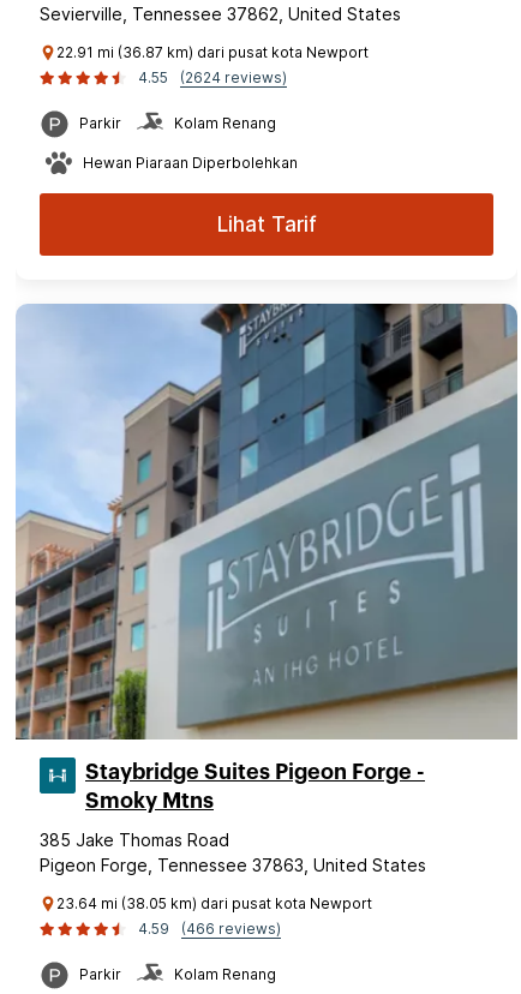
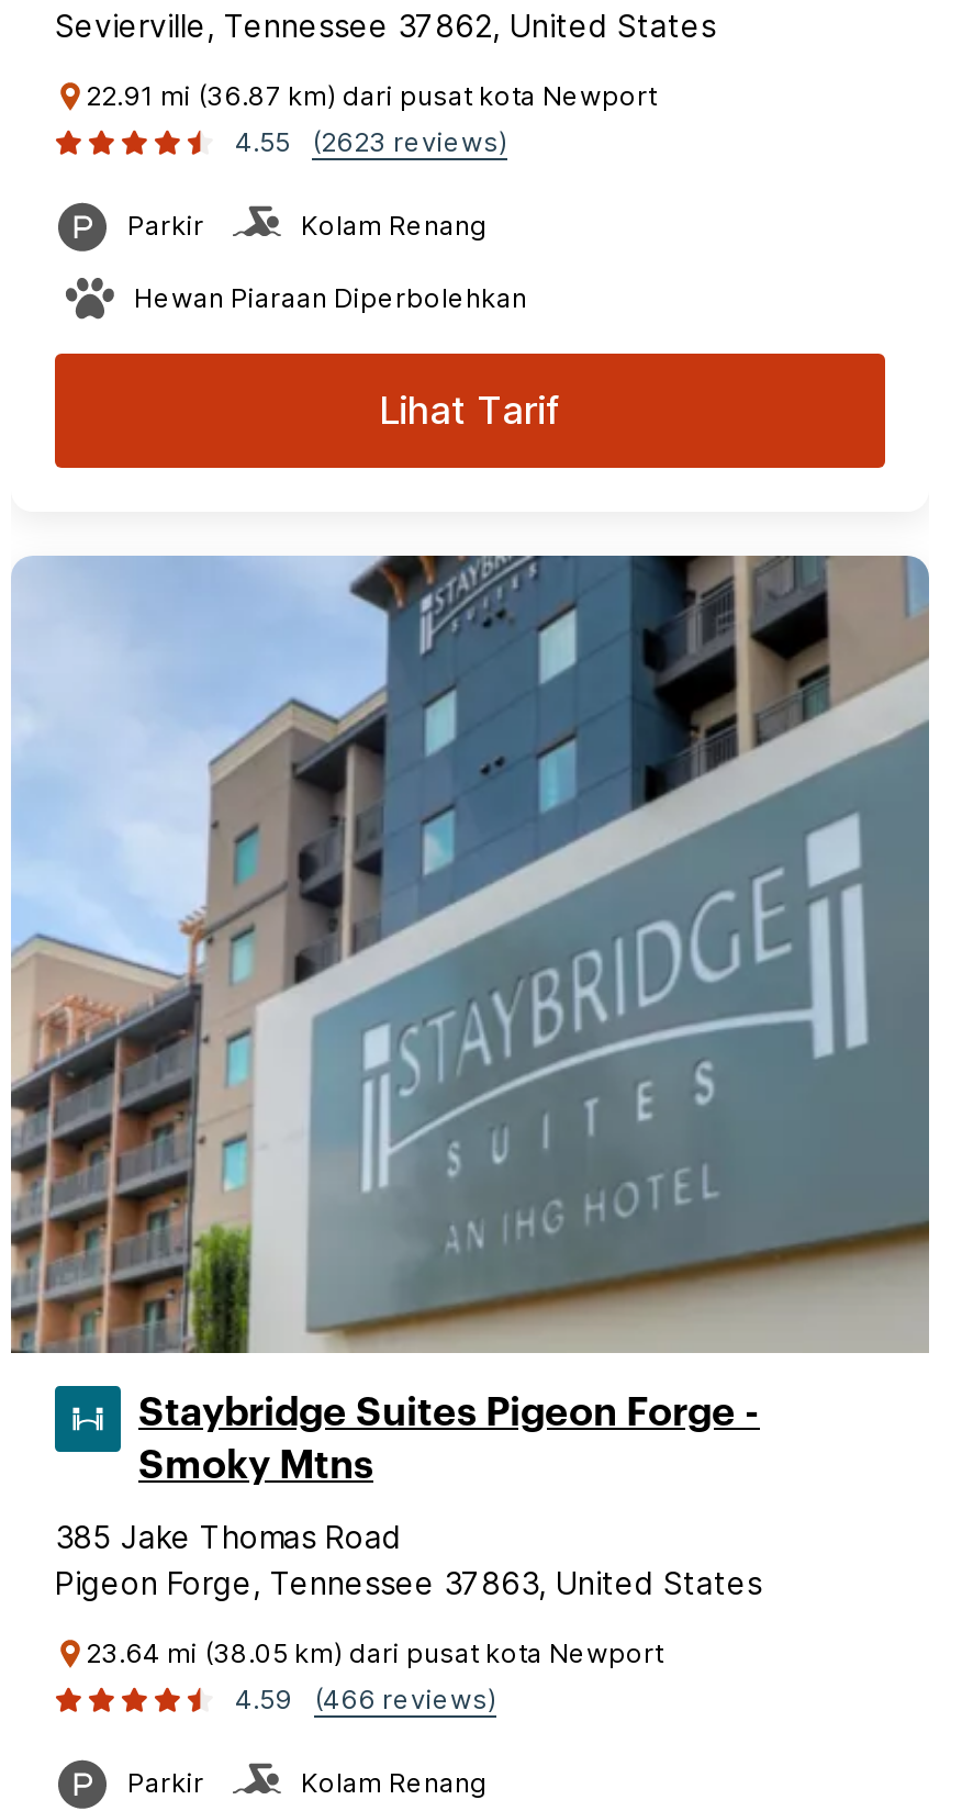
[138,68,287,86] 4.55 (2624 reviews) -> [235,125,507,158] 4.55 (2623 reviews)

